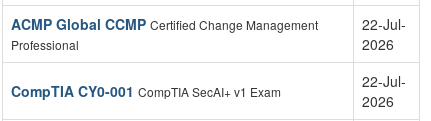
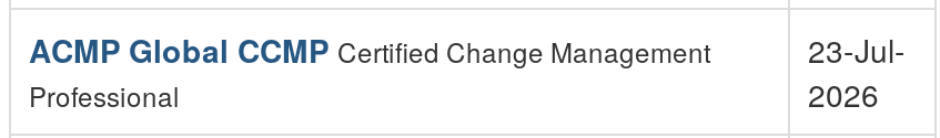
[11,14,406,101] 22-Jul- | 2026 | CompTIA CY0-001 CompTIA SecAI+ v1 Exam | 22-Jul- -> [808,28,906,72] 23-Jul-

